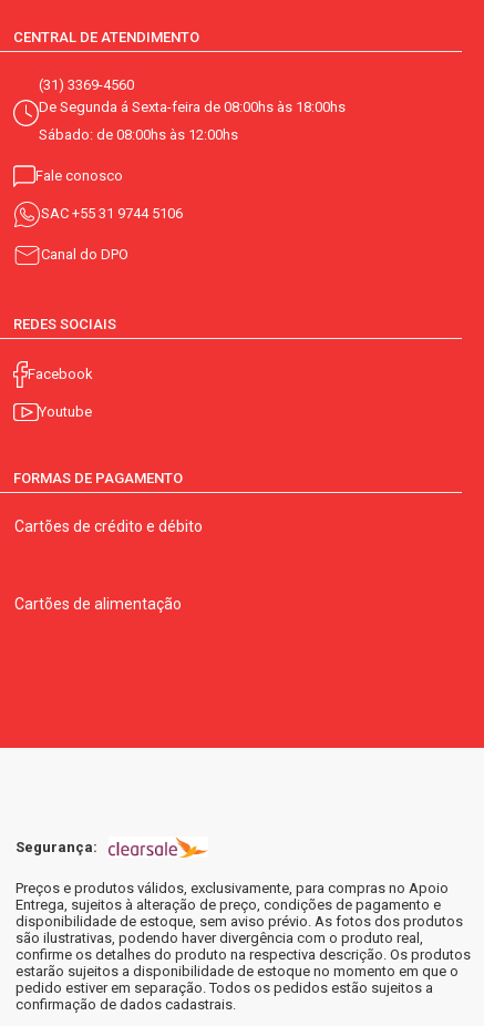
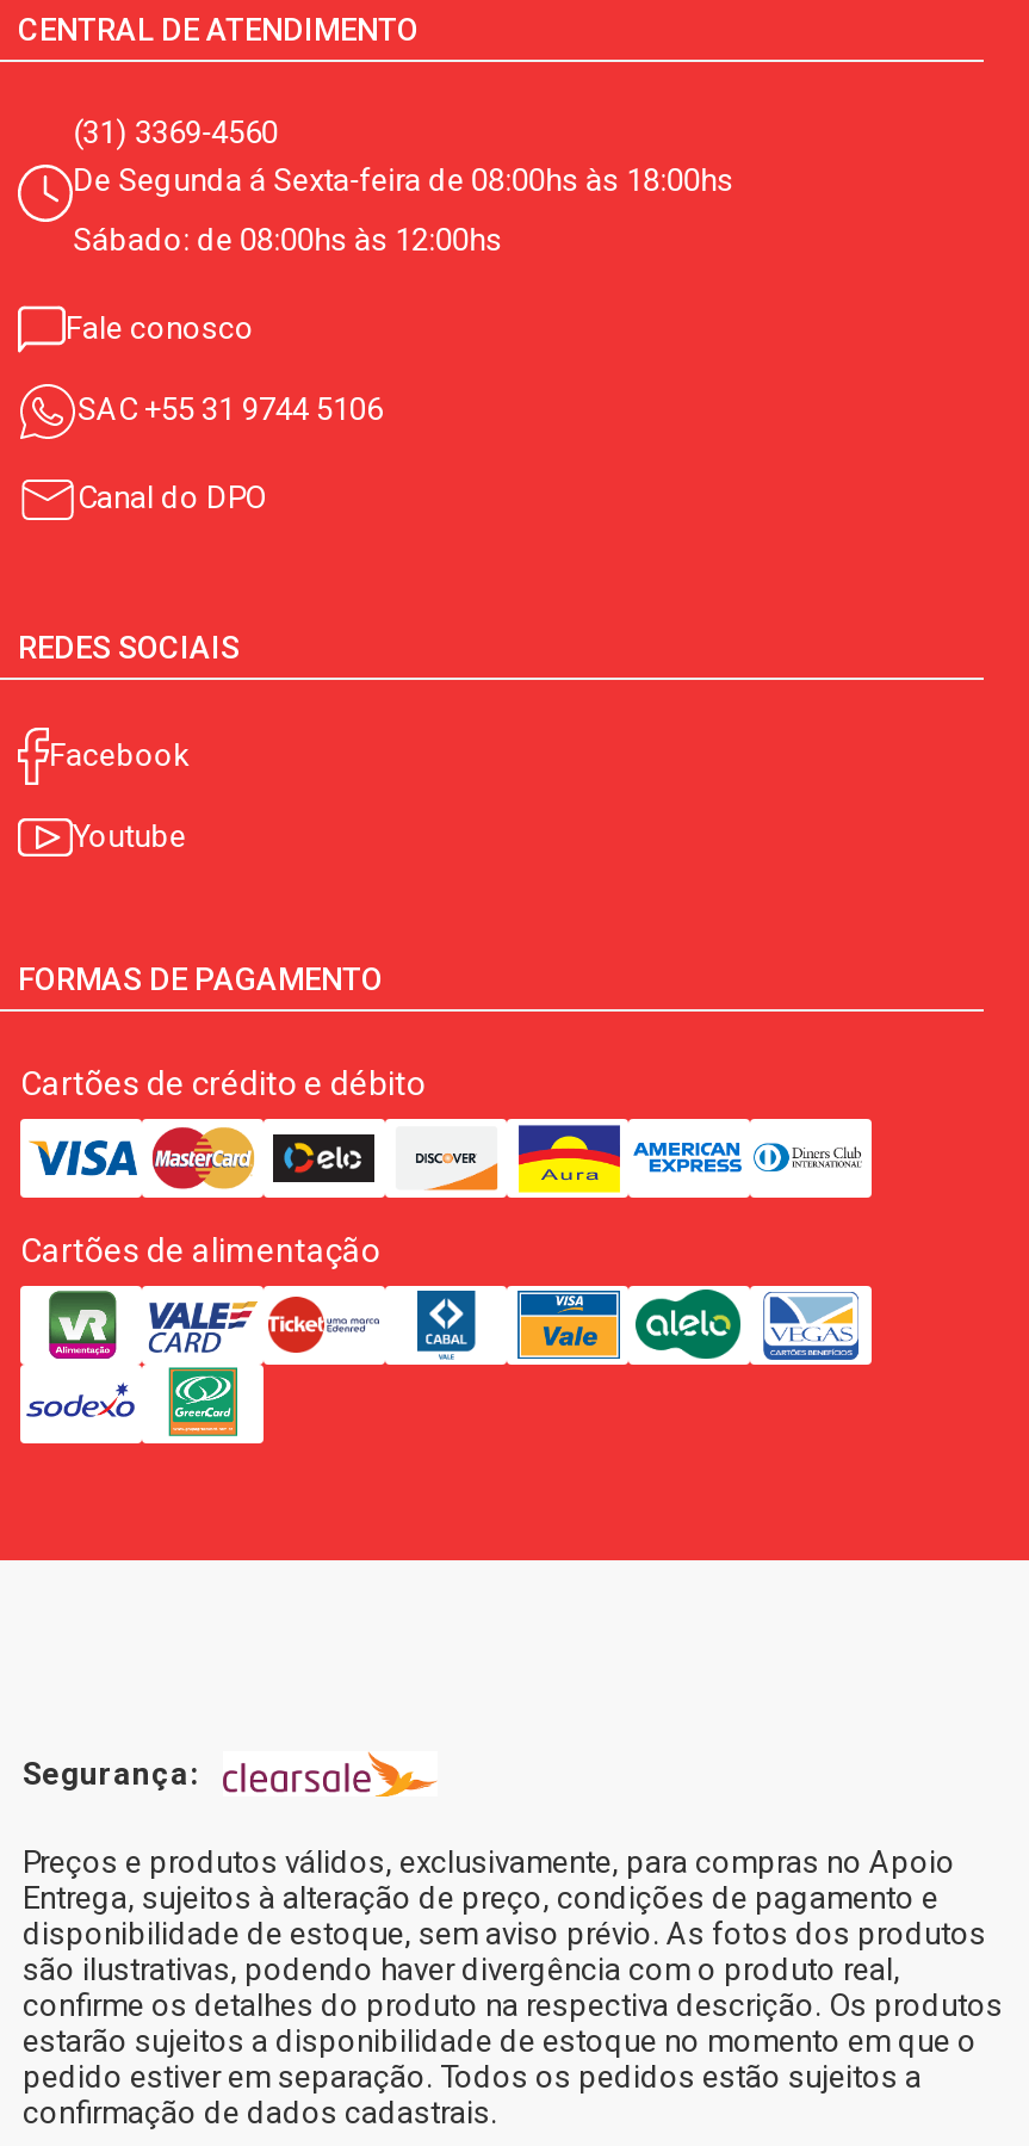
none -> [18,1117,874,1200] [image]
none -> [18,1284,874,1446] [image]

